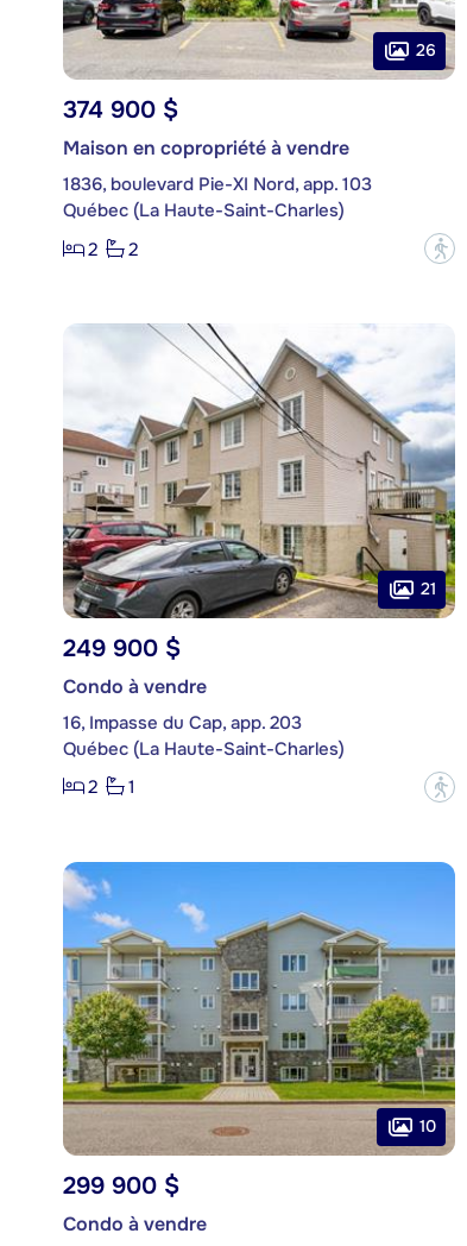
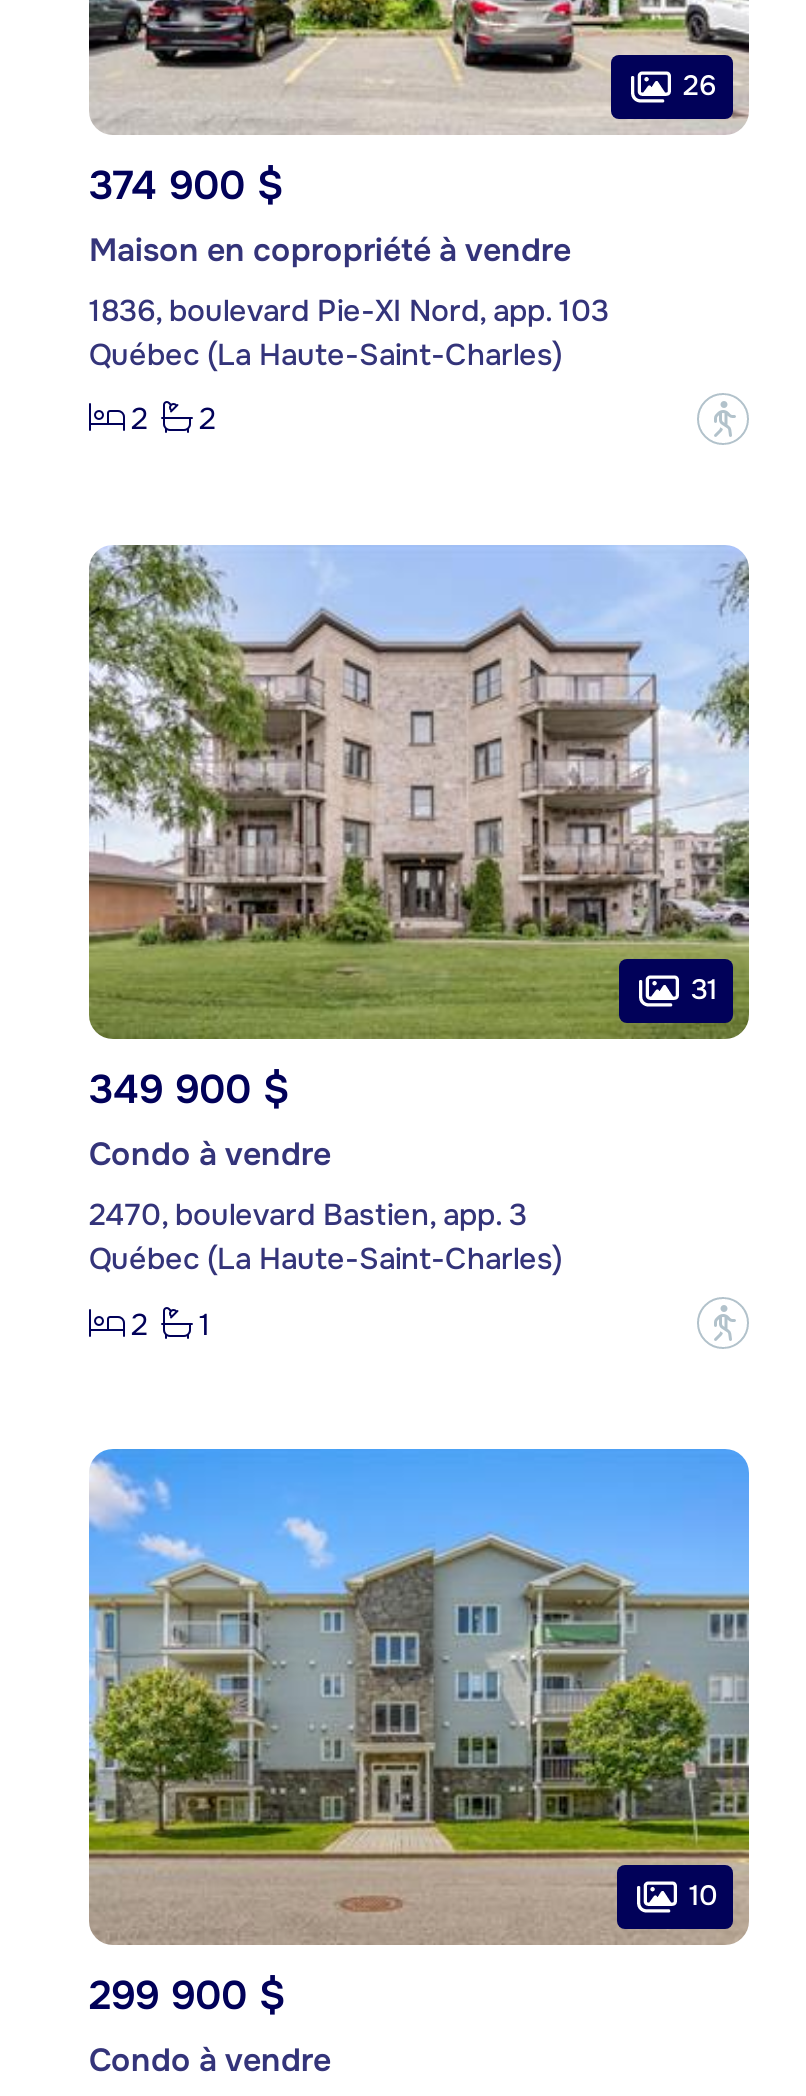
[62,322,455,619] [image] | 21 -> [87,544,751,1040] [image] | 31
[63,634,181,663] 249 900 $ -> [89,1066,289,1116] 349 900 $
[63,711,302,735] 16, Impasse du Cap, app. 203 -> [89,1196,527,1236] 2470, boulevard Bastien, app. 3

